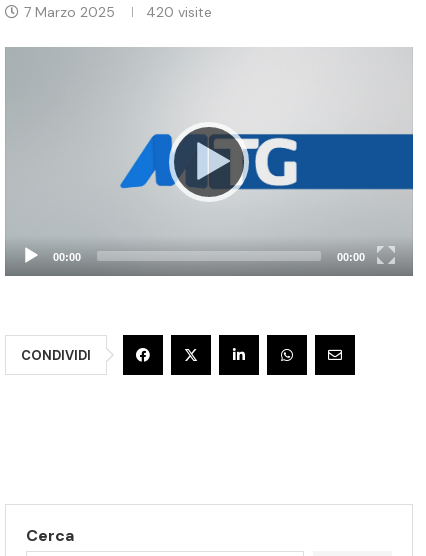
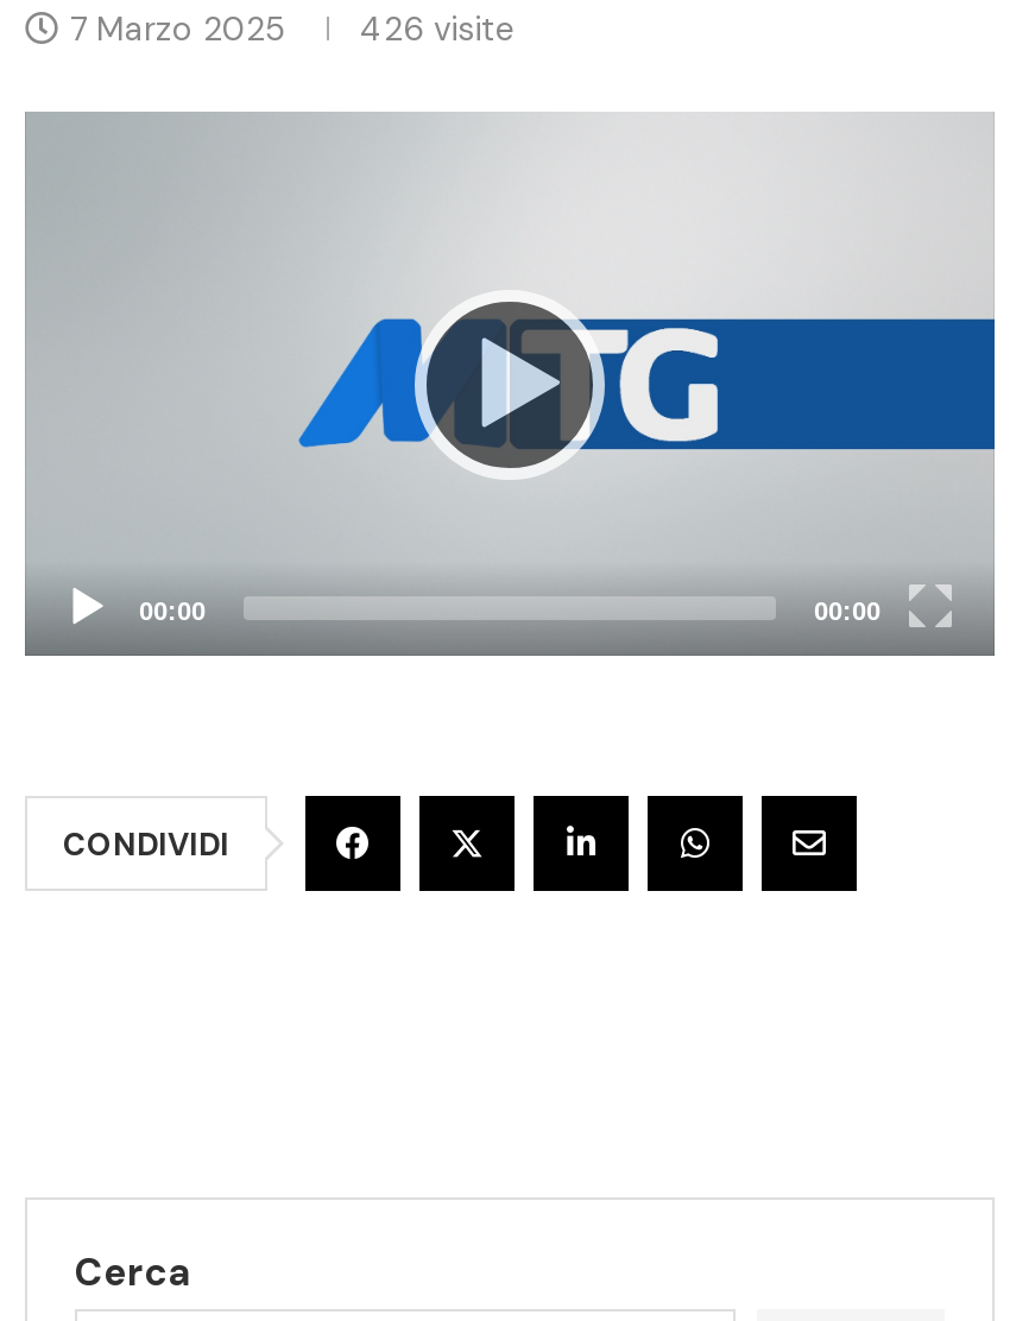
[24,3,212,21] 7 Marzo 2025 420 visite -> [70,7,515,50] 7 Marzo 2025 426 visite

